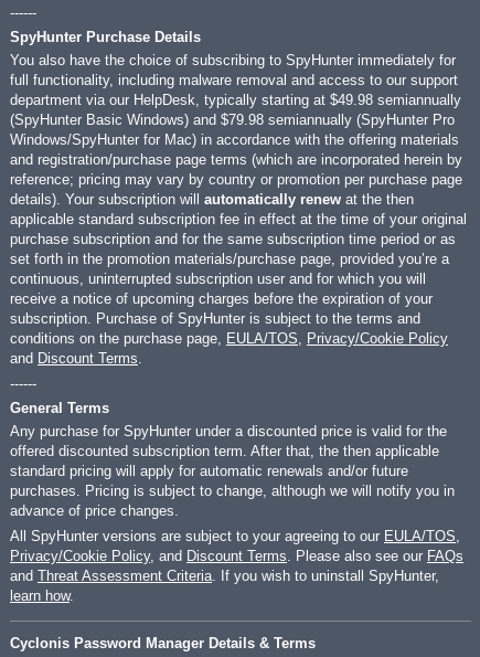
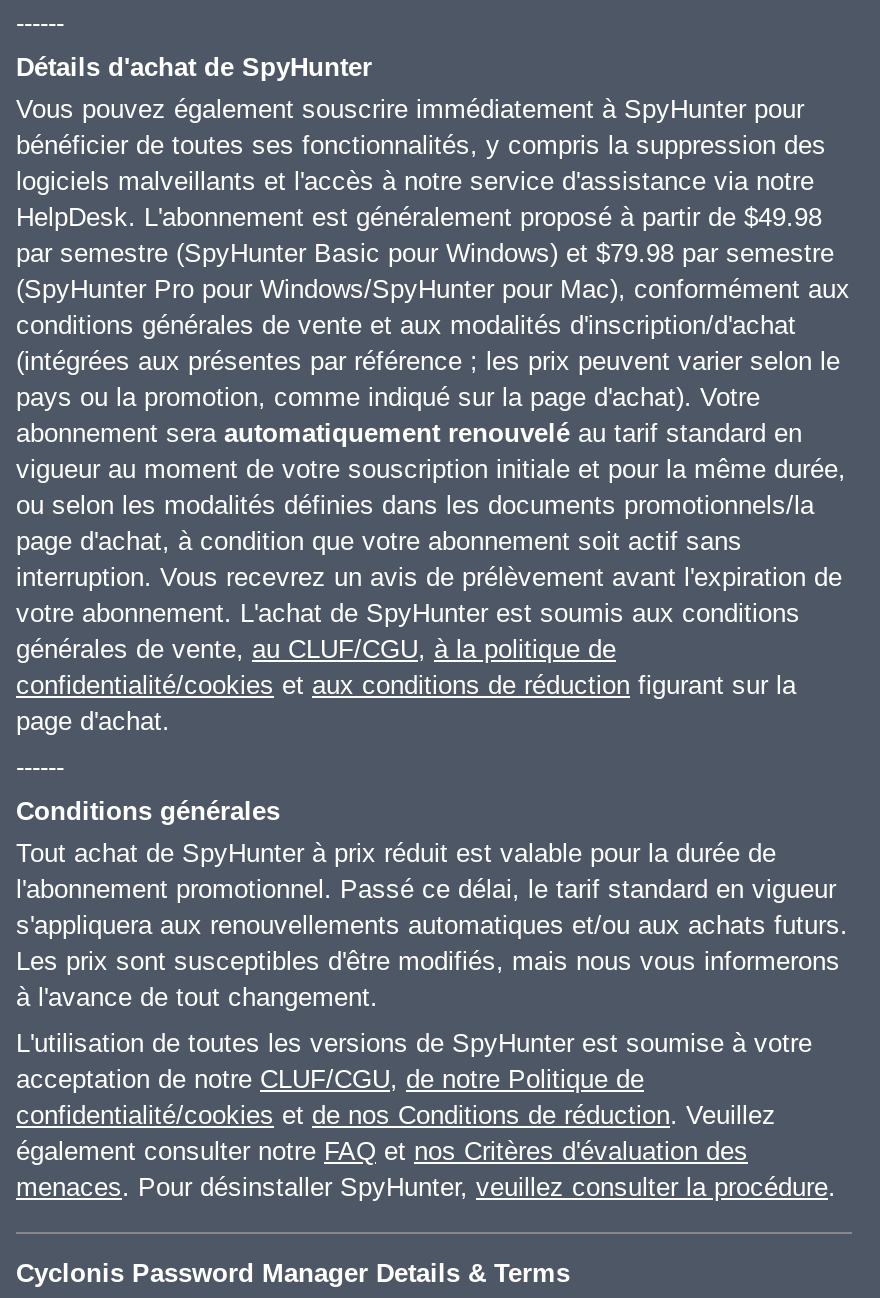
[10,29,467,367] SpyHunter Purchase Details | You also have the choice of subscribing to SpyHunter immediately for | full functionality, including malware removal and access to our support | department via our HelpDesk, typically starting at $49.98 semiannually | (SpyHunter Basic Windows) and $79.98 semiannually (SpyHunter Pro | Windows/SpyHunter for Mac) in accordance with the offering materials | and registration/purchase page terms (which are incorporated herein by | reference; pricing may vary by country or promotion per purchase page | details). Your subscription will automatically renew at the then | applicable standard subscription fee in effect at the time of your original | purchase subscription and for the same subscription time period or as | set forth in the promotion materials/purchase page, provided you’re a | continuous, uninterrupted subscription user and for which you will | receive a notice of upcoming charges before the expiration of your | subscription. Purchase of SpyHunter is subject to the terms and | conditions on the purchase page, EULA/TOS, Privacy/Cookie Policy | and Discount Terms. -> [16,52,850,736] Détails d'achat de SpyHunter | Vous pouvez également souscrire immédiatement à SpyHunter pour | bénéficier de toutes ses fonctionnalités, y compris la suppression des | logiciels malveillants et l'accès à notre service d'assistance via notre | HelpDesk. L'abonnement est généralement proposé à partir de $49.98 | par semestre (SpyHunter Basic pour Windows) et $79.98 par semestre | (SpyHunter Pro pour Windows/SpyHunter pour Mac), conformément aux | conditions générales de vente et aux modalités d'inscription/d'achat | (intégrées aux présentes par référence ; les prix peuvent varier selon le | pays ou la promotion, comme indiqué sur la page d'achat). Votre | abonnement sera automatiquement renouvelé au tarif standard en | vigueur au moment de votre souscription initiale et pour la même durée, | ou selon les modalités définies dans les documents promotionnels/la | page d'achat, à condition que votre abonnement soit actif sans | interruption. Vous recevrez un avis de prélèvement avant l'expiration de | votre abonnement. L'achat de SpyHunter est soumis aux conditions | générales de vente, au CLUF/CGU, à la politique de | confidentialité/cookies et aux conditions de réduction figurant sur la | page d'achat.
[10,400,455,519] General Terms | Any purchase for SpyHunter under a discounted price is valid for the | offered discounted subscription term. After that, the then applicable | standard pricing will apply for automatic renewals and/or future | purchases. Pricing is subject to change, although we will notify you in | advance of price changes. -> [16,796,848,1012] Conditions générales | Tout achat de SpyHunter à prix réduit est valable pour la durée de | l'abonnement promotionnel. Passé ce délai, le tarif standard en vigueur | s'appliquera aux renouvellements automatiques et/ou aux achats futurs. | Les prix sont susceptibles d'être modifiés, mais nous vous informerons | à l'avance de tout changement.
[10,528,463,604] All SpyHunter versions are subject to your agreeing to our EULA/TOS, | Privacy/Cookie Policy, and Discount Terms. Please also see our FAQs | and Threat Assessment Criteria. If you wish to uninstall SpyHunter, | learn how. -> [16,1028,836,1202] L'utilisation de toutes les versions de SpyHunter est soumise à votre | acceptation de notre CLUF/CGU, de notre Politique de | confidentialité/cookies et de nos Conditions de réduction. Veuillez | également consulter notre FAQ et nos Critères d'évaluation des | menaces. Pour désinstaller SpyHunter, veuillez consulter la procédure.

